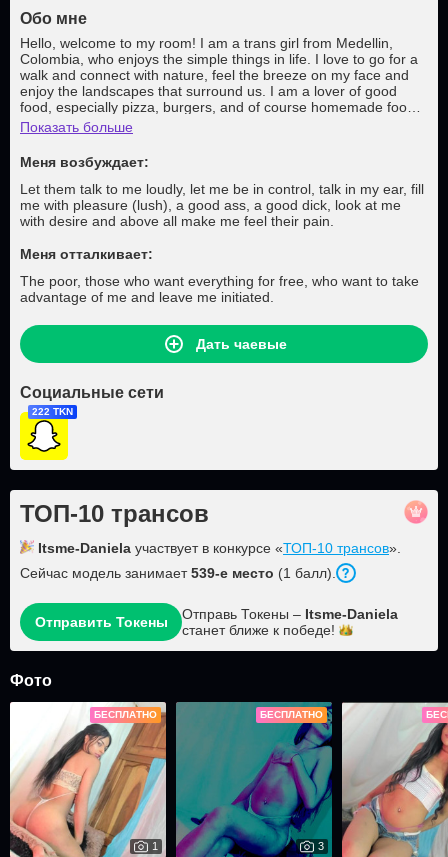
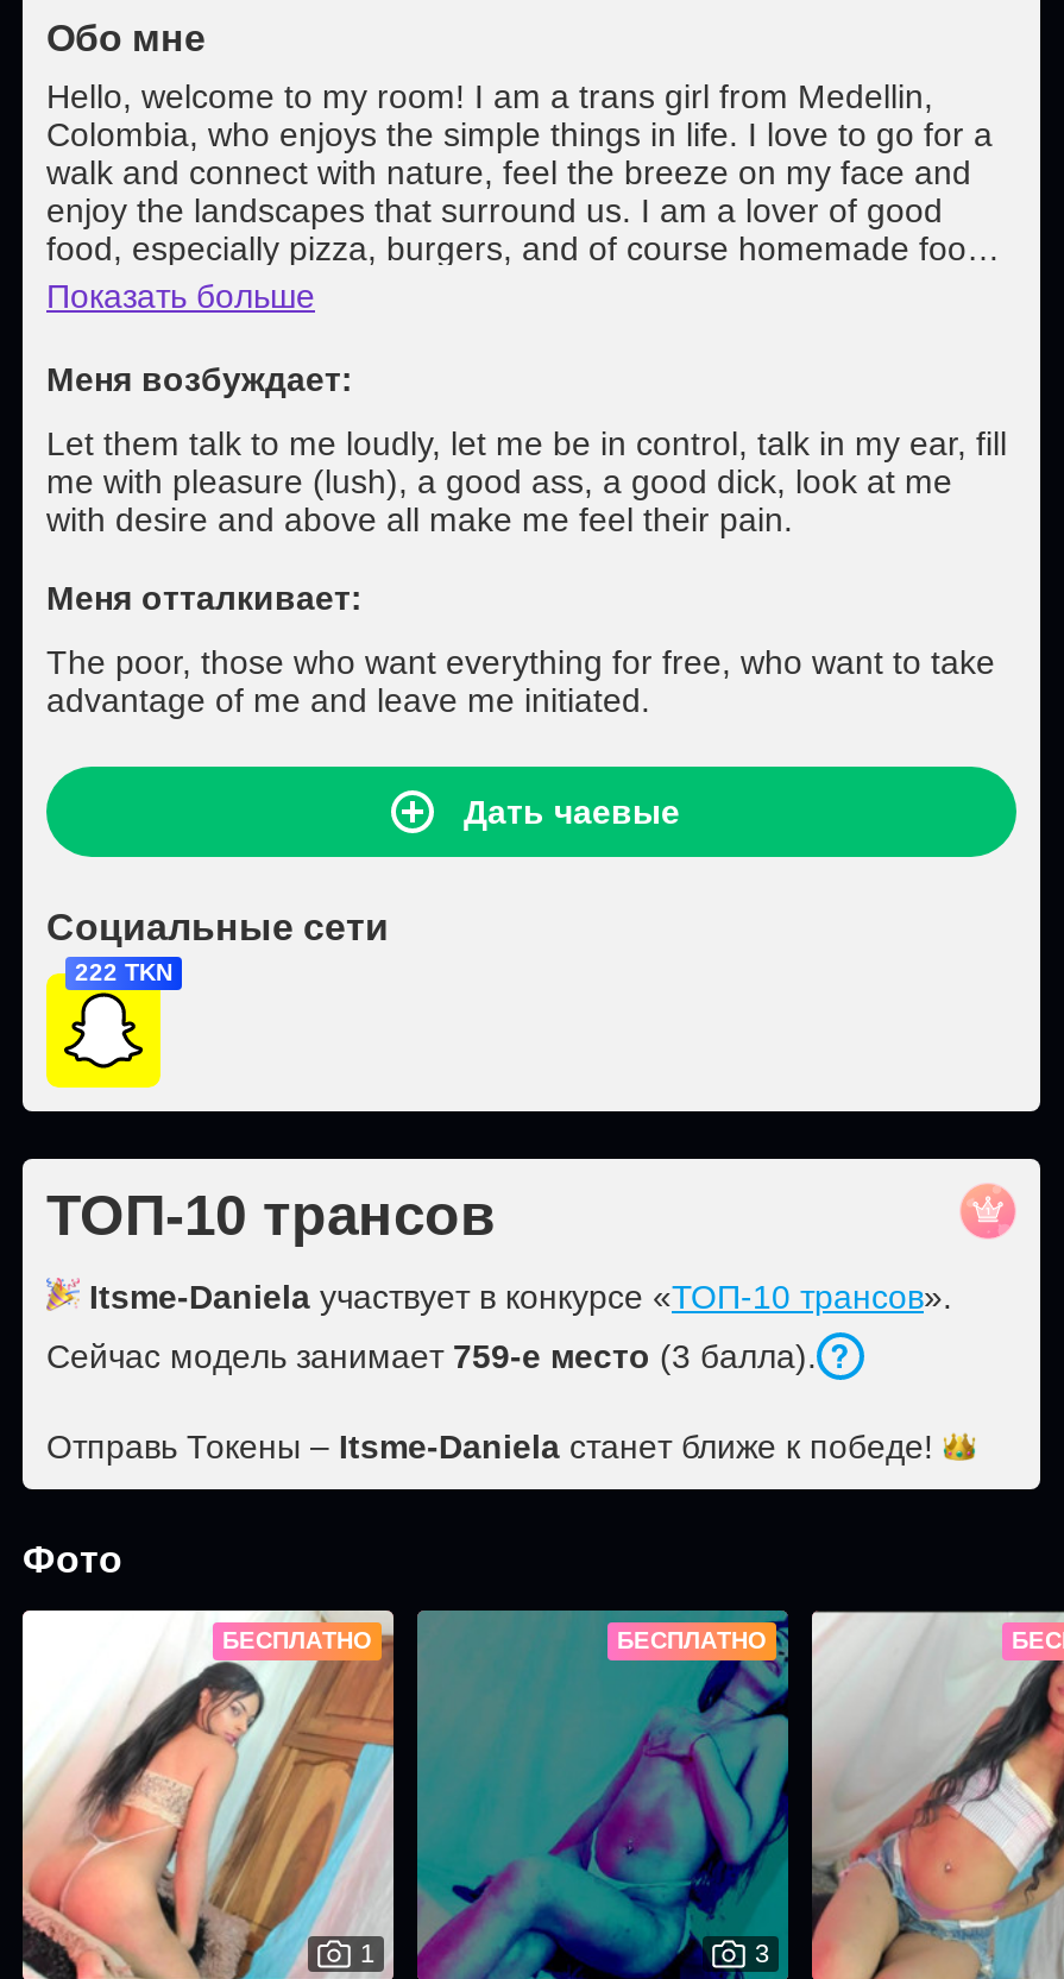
[20,565,336,581] Сейчас модель занимает 539-е место (1 балл). -> [46,1337,817,1375] Сейчас модель занимает 759-е место (3 балла).
[34,606,398,638] Отправить Токены | Отправь Токены – Itsme-Daniela | станет ближе к победе! -> [46,1427,933,1466] Отправь Токены – Itsme-Daniela станет ближе к победе!

